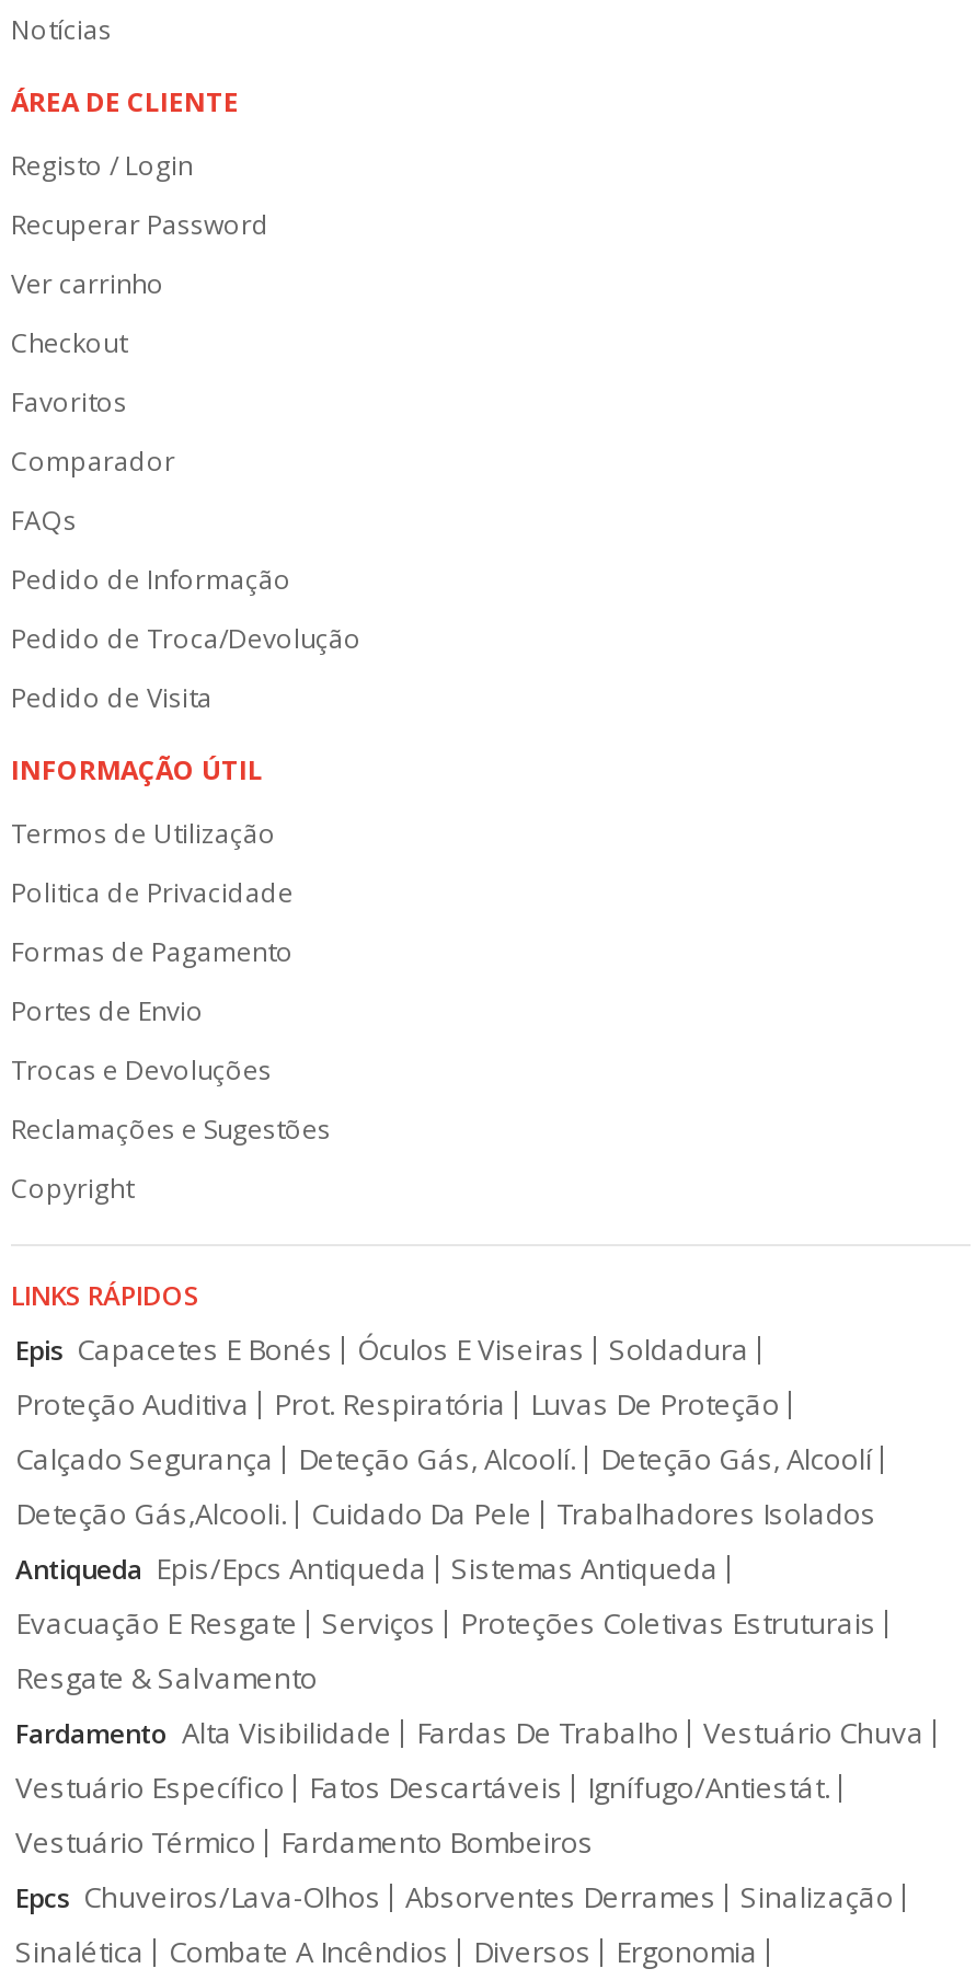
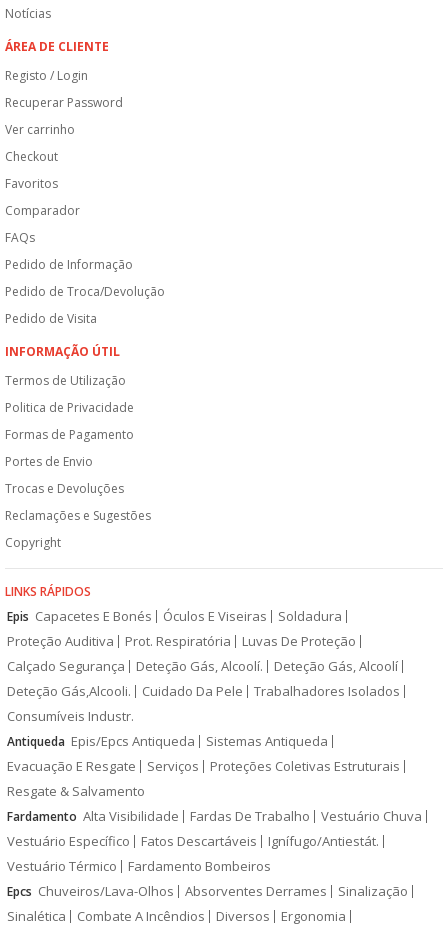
none -> [7,707,134,725] Consumíveis Industr.

